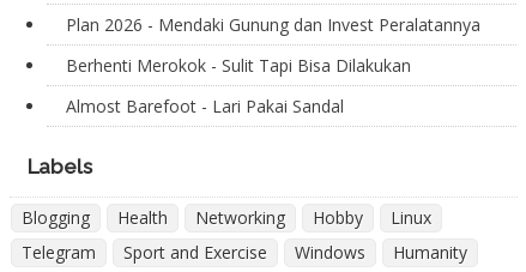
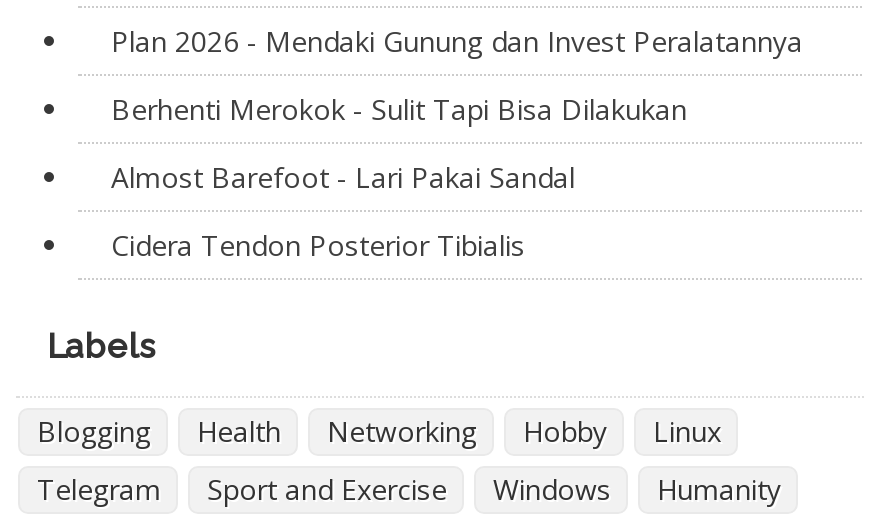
none -> [111,226,525,264] Cidera Tendon Posterior Tibialis

